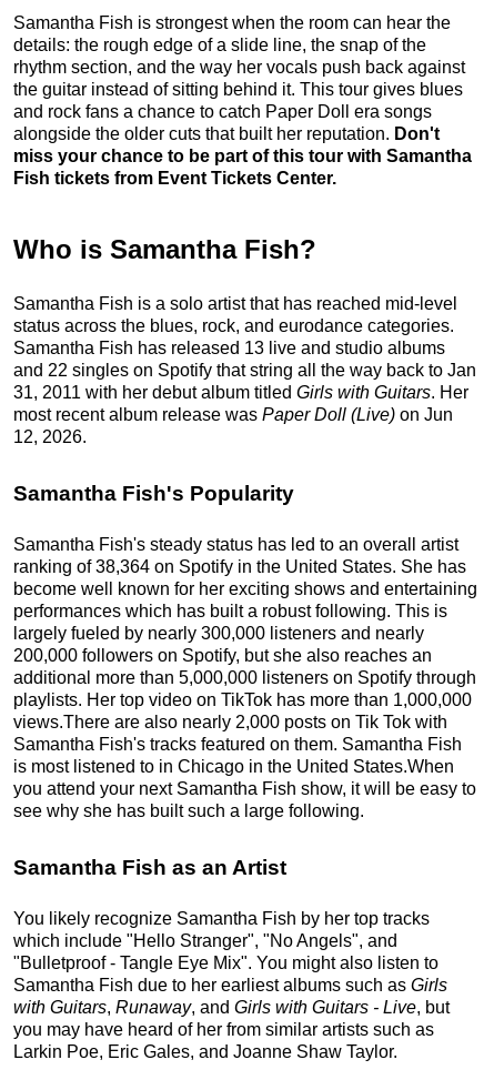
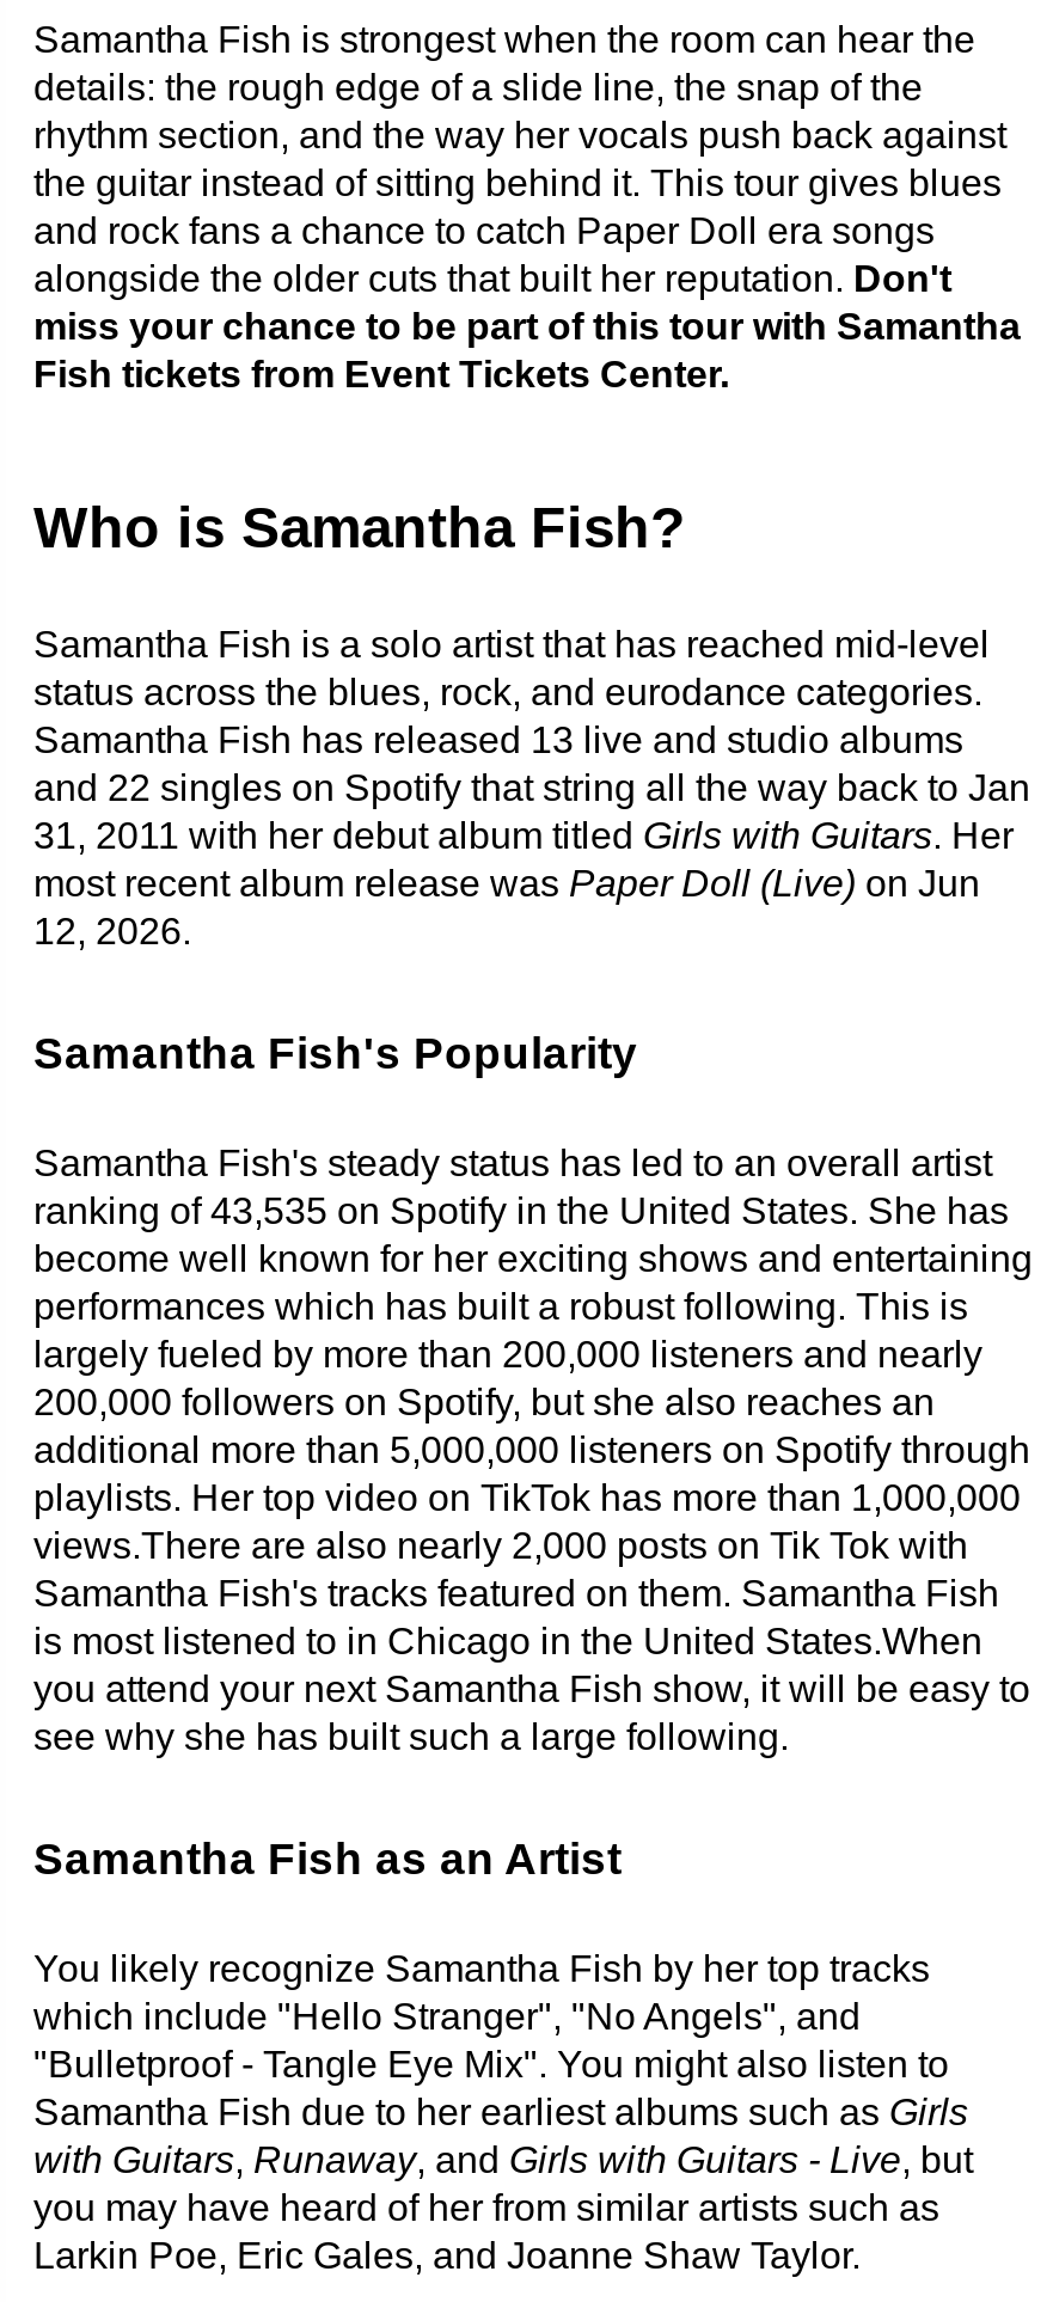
[13,557,466,576] ranking of 38,364 on Spotify in the United States. She has -> [33,1189,1009,1230] ranking of 43,535 on Spotify in the United States. She has
[13,623,424,642] largely fueled by nearly 300,000 listeners and nearly -> [33,1333,982,1373] largely fueled by more than 200,000 listeners and nearly

